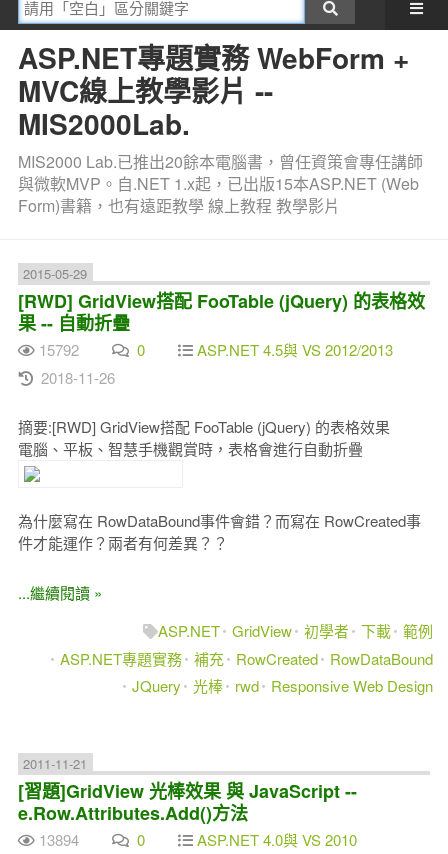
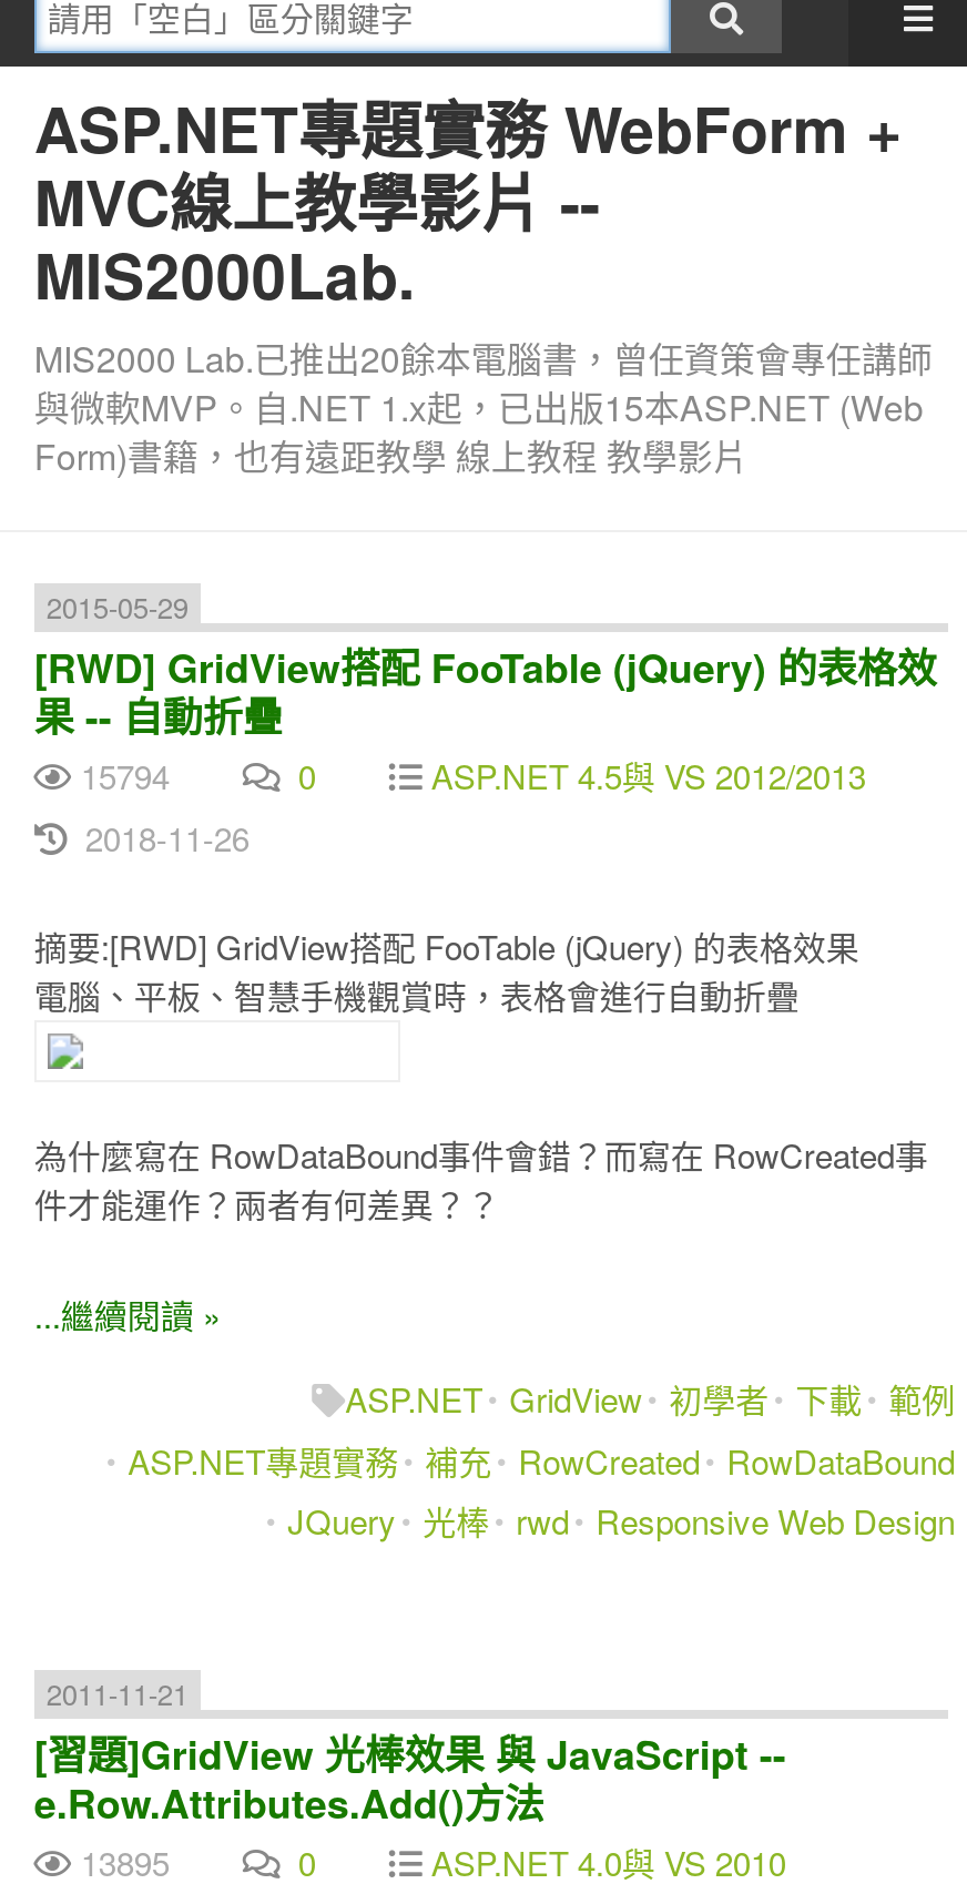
[39,339,79,360] 15792 -> [81,752,169,798] 15794
[39,829,79,850] 13894 -> [81,1839,169,1885] 13895

